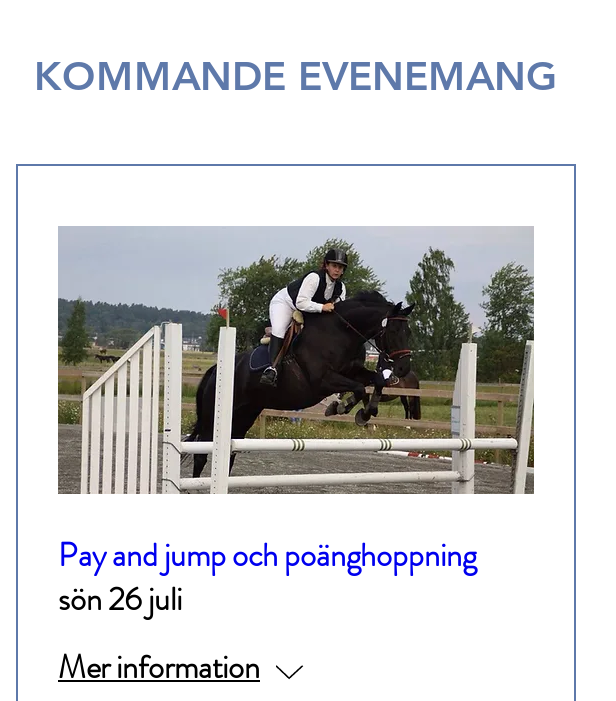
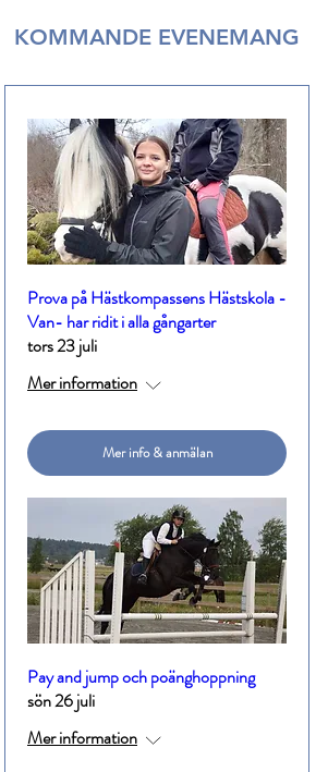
none -> [27,118,287,463] [image] | Prova på Hästkompassens Hästskola - | Van- har ridit i alla gångarter | tors 23 juli | Mer information | Mer info & anmälan

